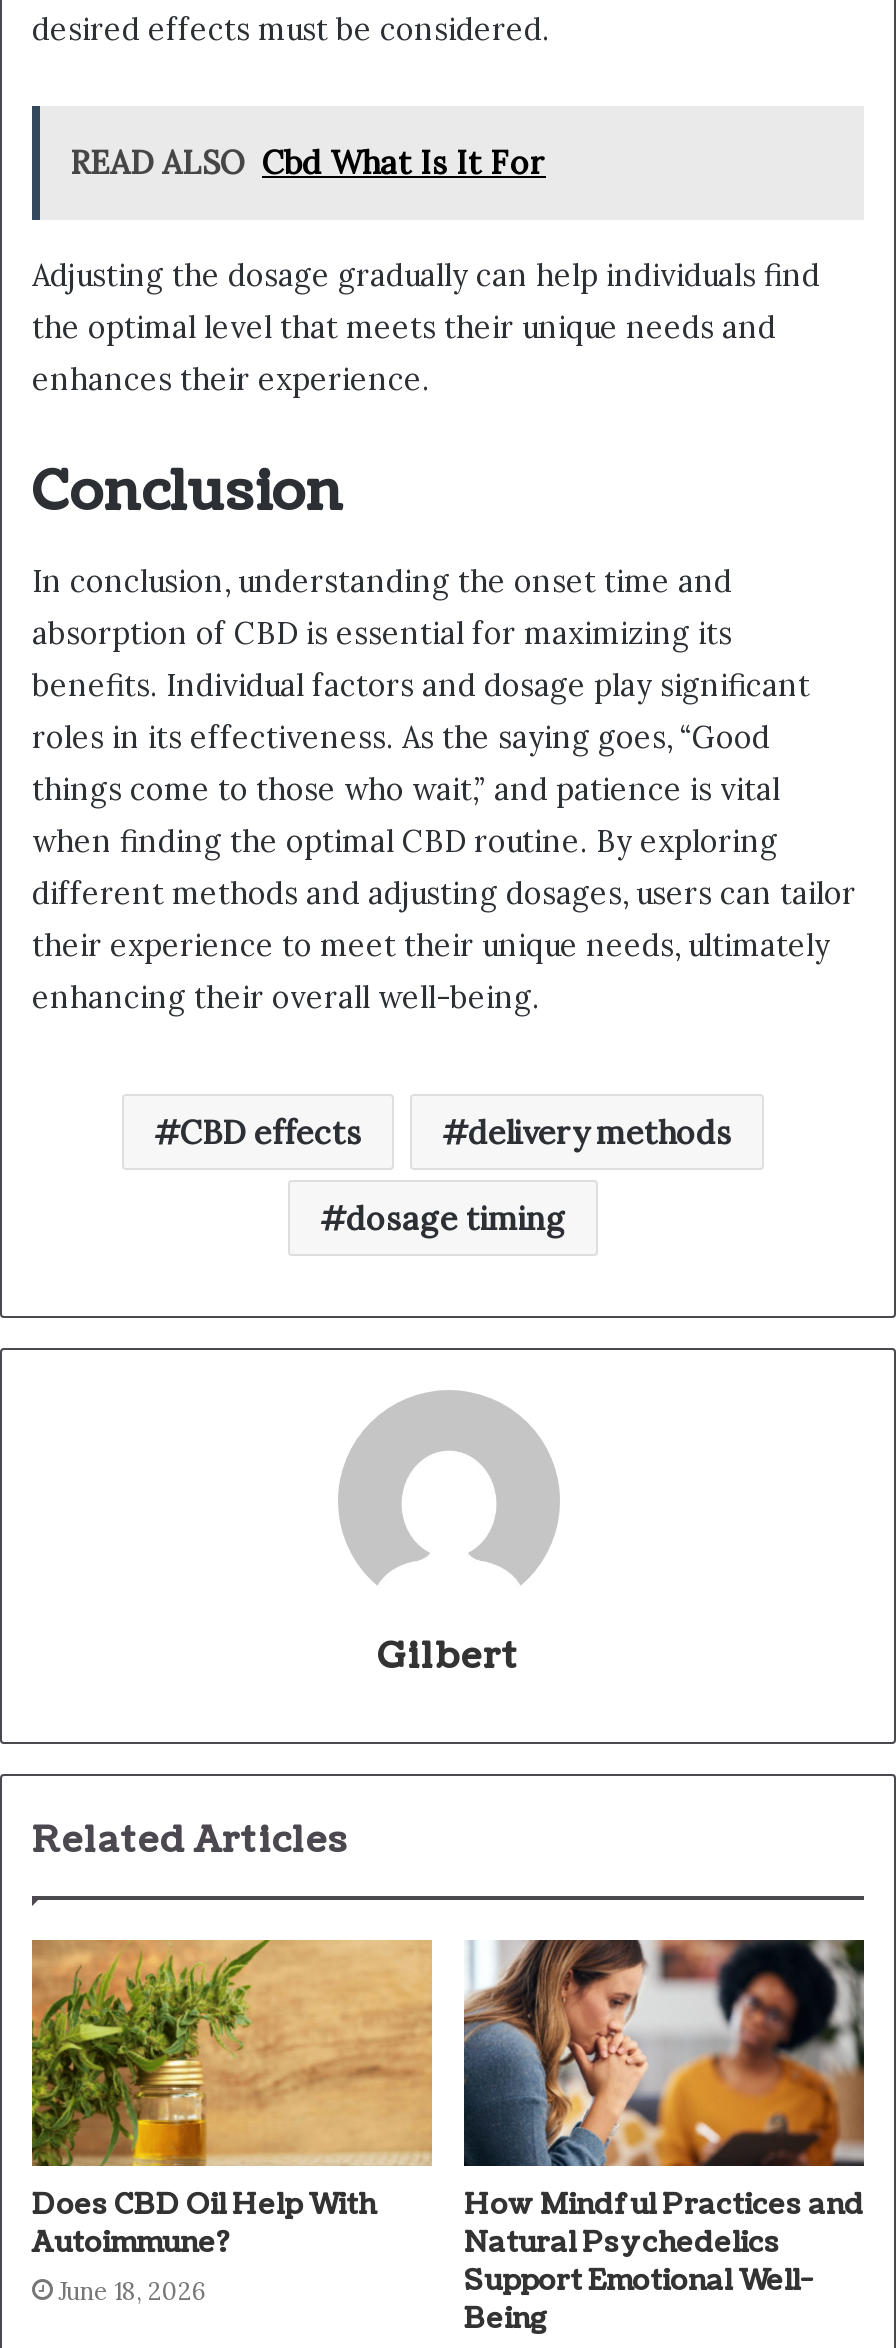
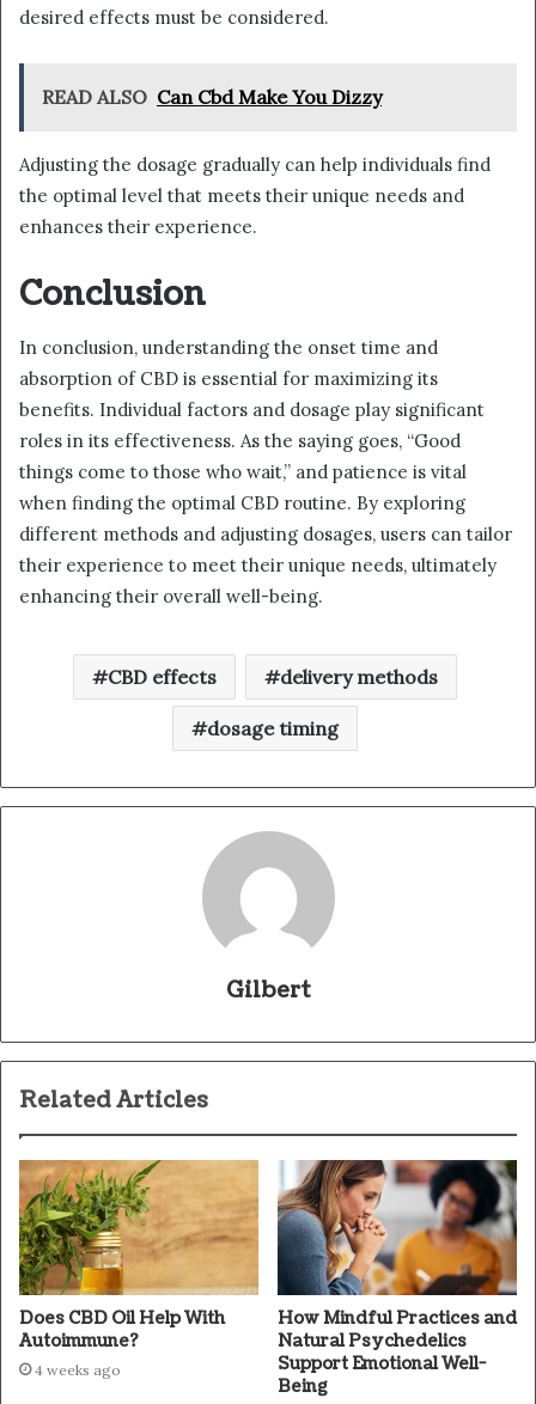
[70,142,546,182] READ ALSO Cbd What Is It For -> [42,85,382,109] READ ALSO Can Cbd Make You Dizzy
[58,2276,206,2306] June 18, 2026 -> [35,1361,121,1379] 4 weeks ago

